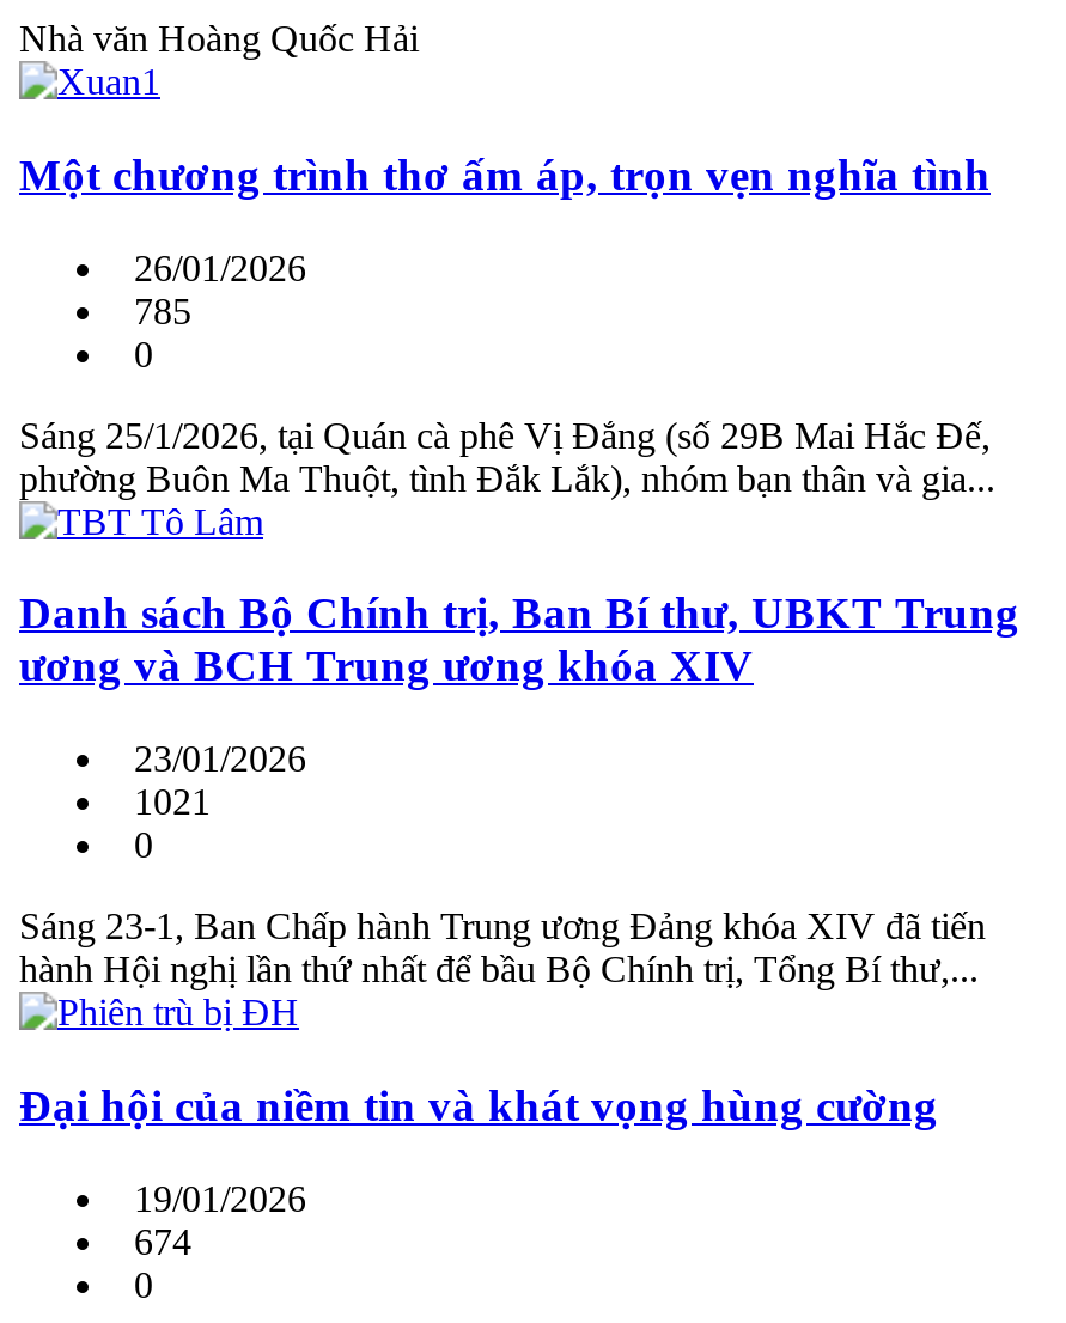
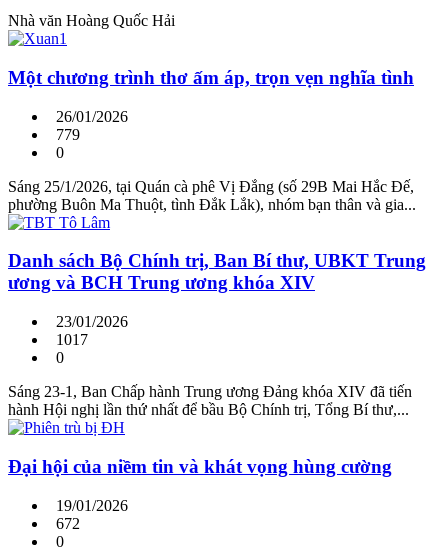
[124,290,191,330] 785 -> [52,126,80,143] 779
[124,781,211,822] 1021 -> [52,331,88,348] 1017
[124,1220,191,1261] 674 -> [52,514,80,531] 672

